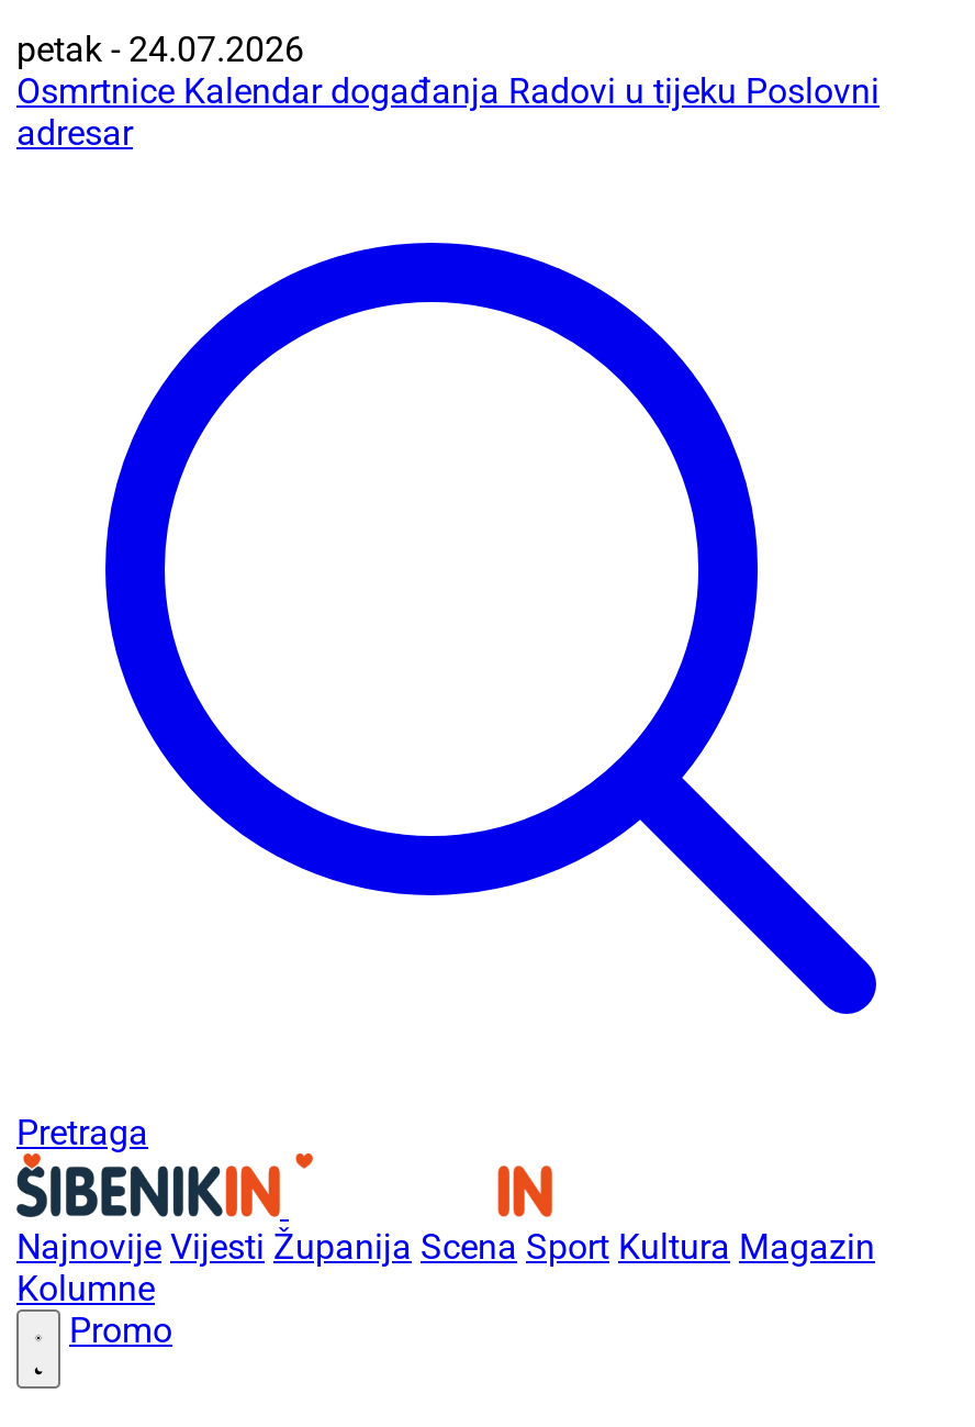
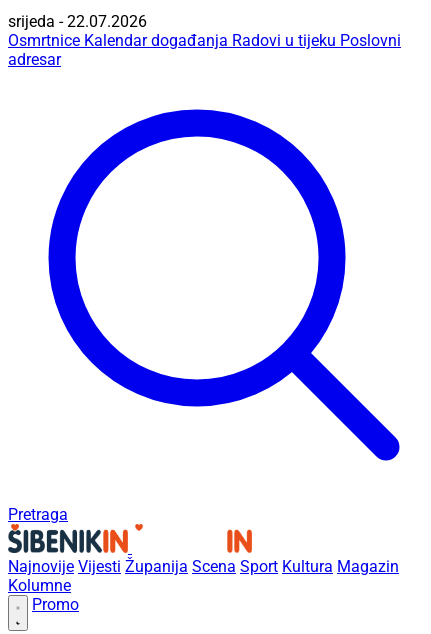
[16,29,304,70] petak - 24.07.2026 -> [8,12,147,31] srijeda - 22.07.2026

